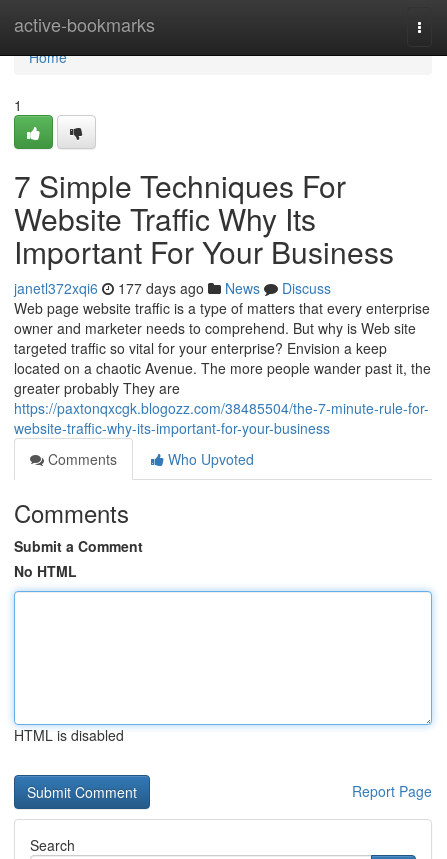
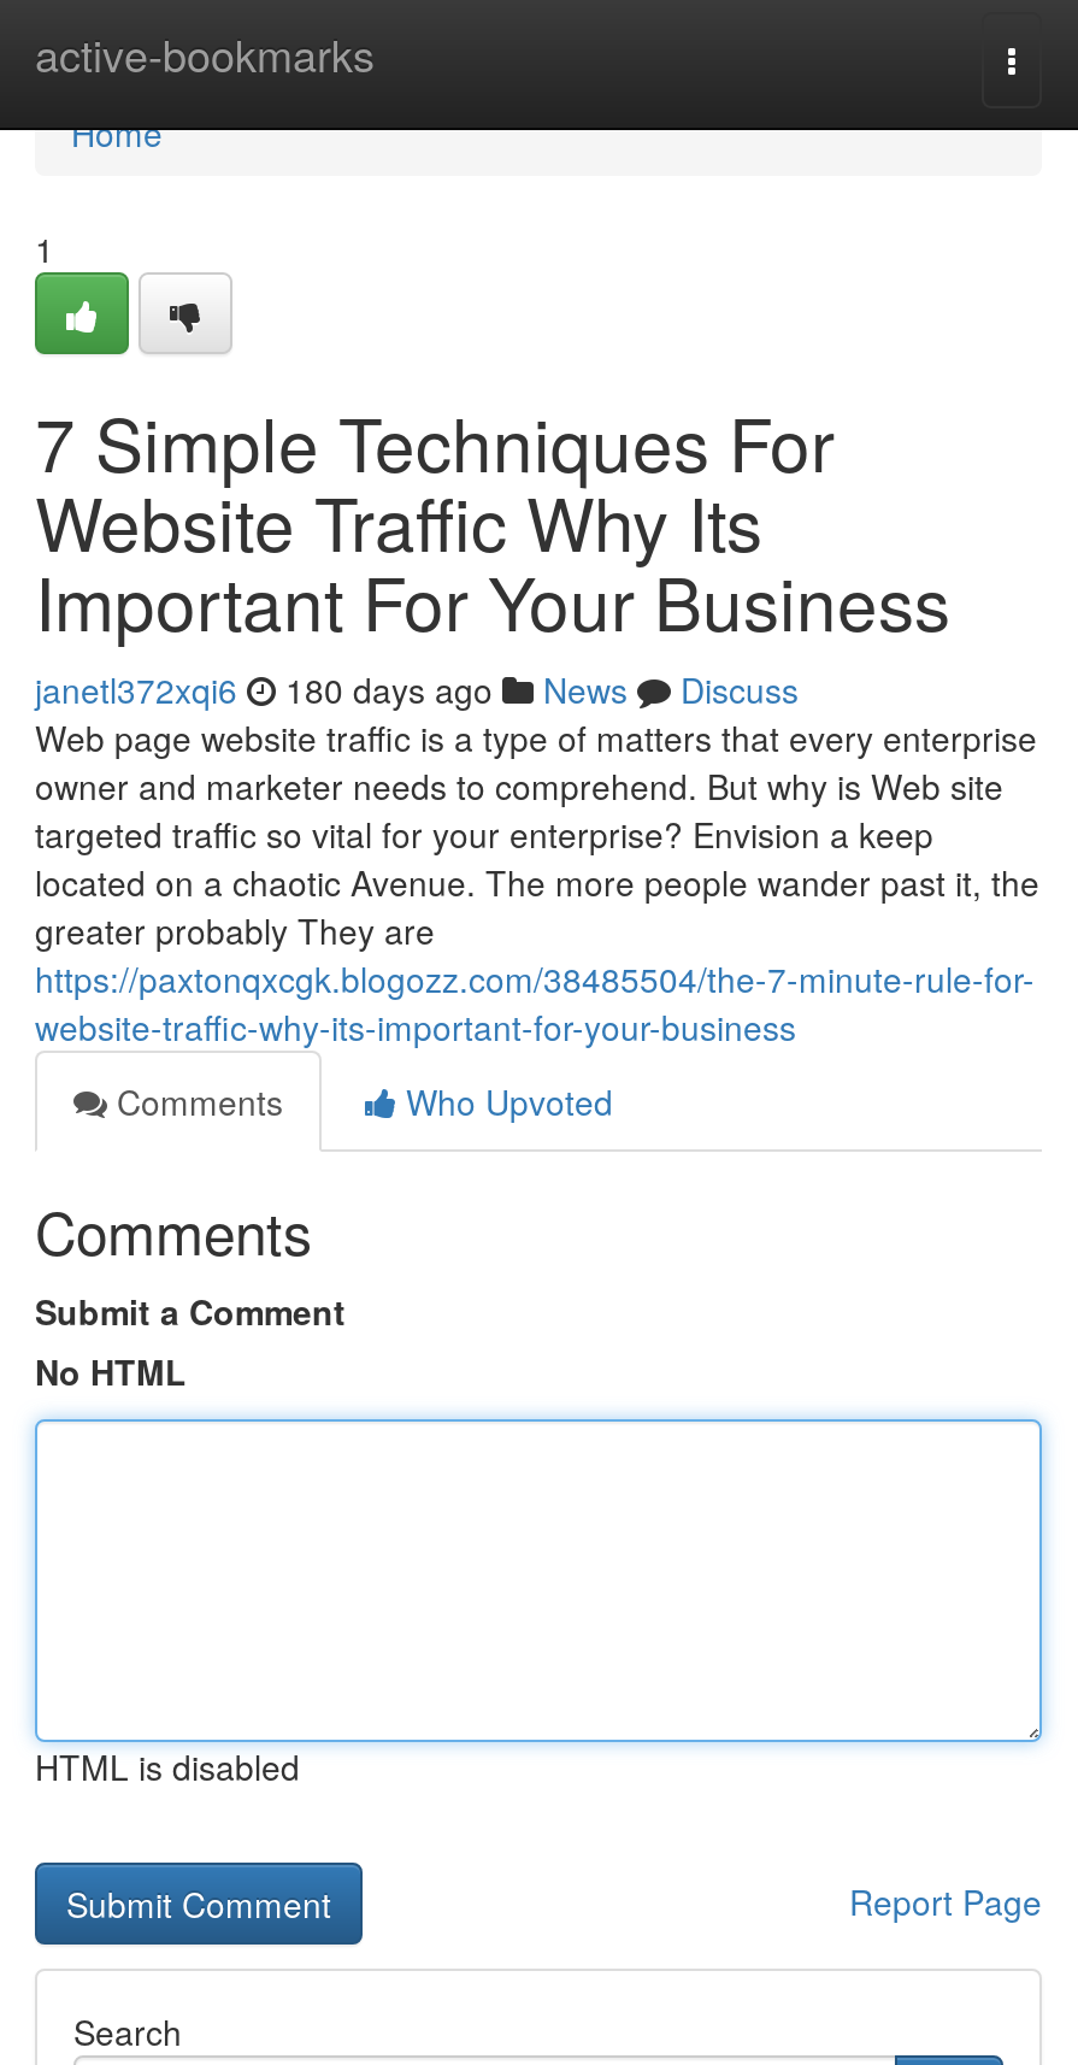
[14,278,331,298] janetl372xqi6 177 days ago News Discuss -> [35,665,799,713] janetl372xqi6 180 days ago News Discuss

